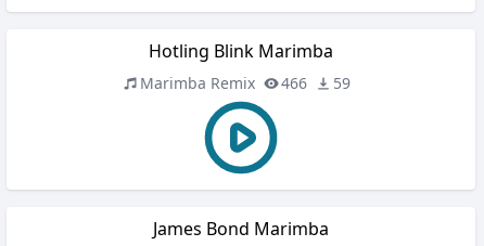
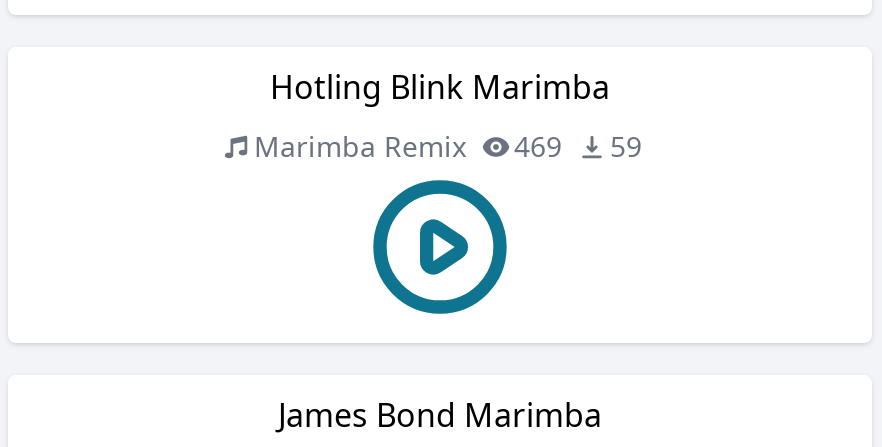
[140,73,351,93] Marimba Remix 466 59 -> [254,127,642,165] Marimba Remix 469 59

